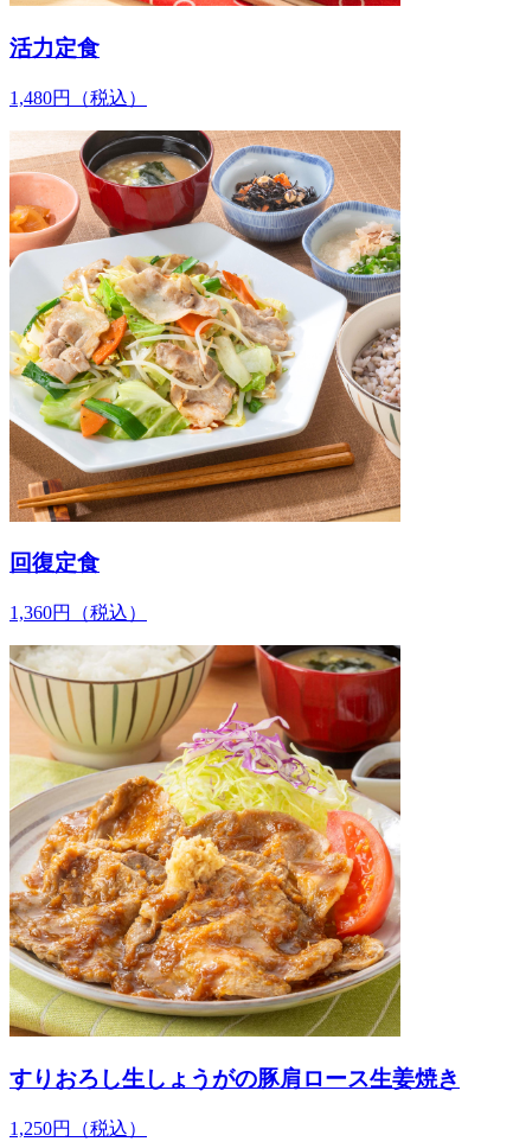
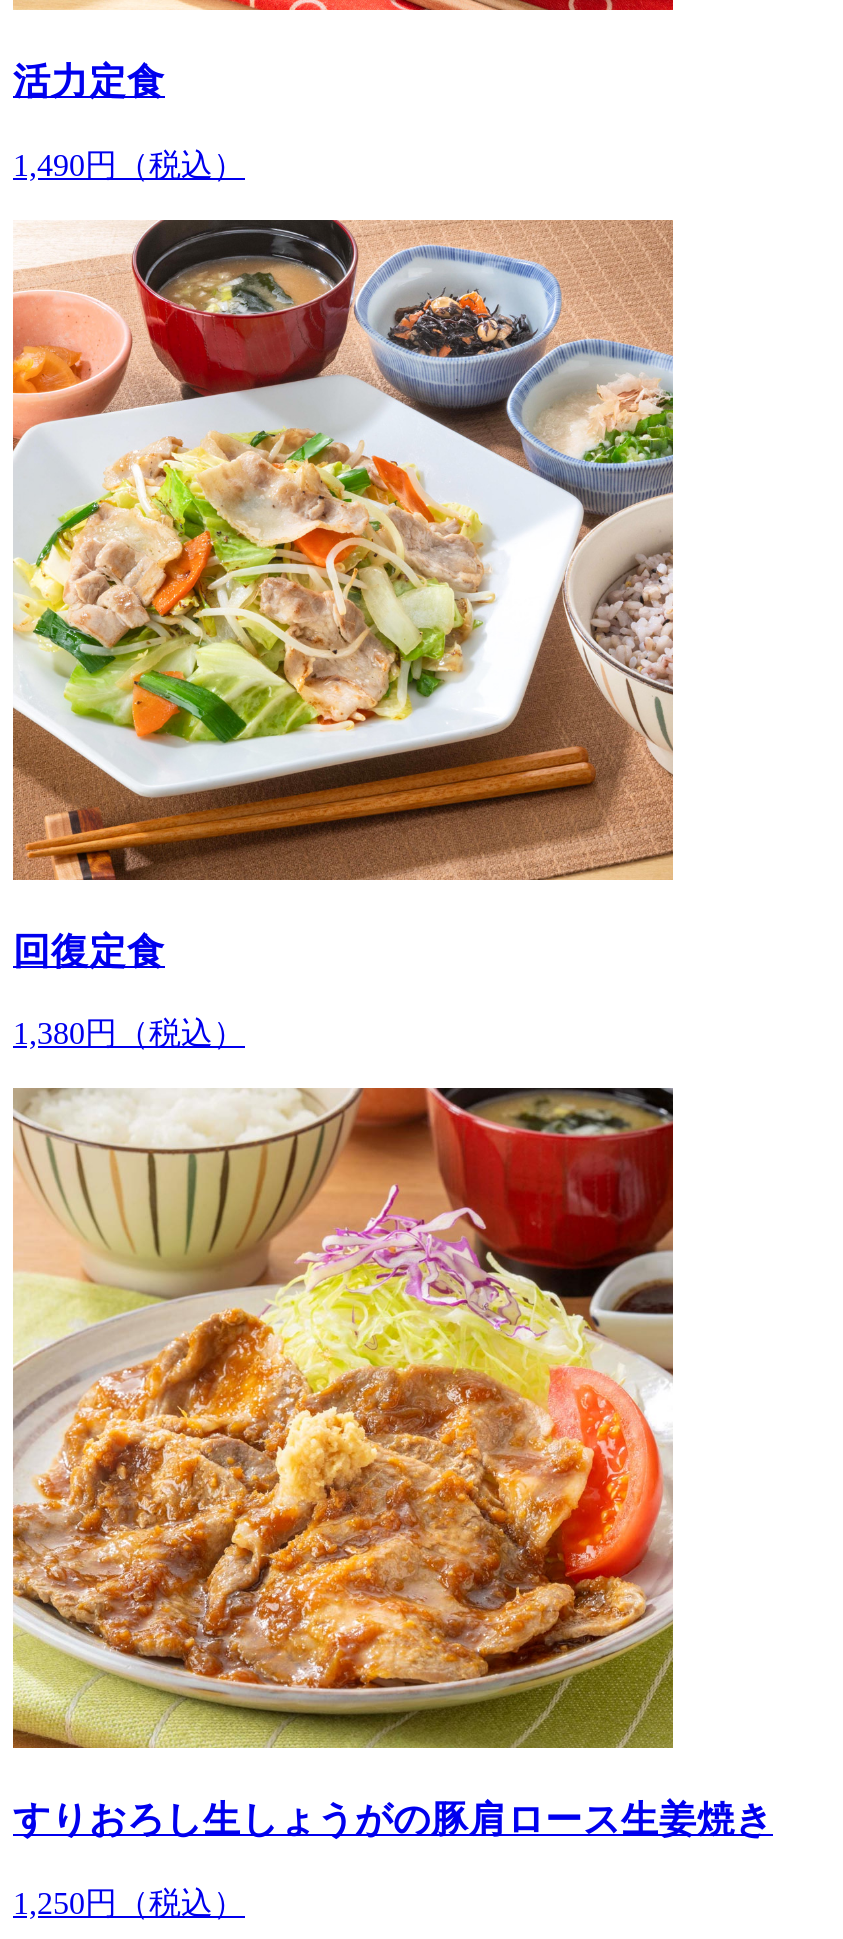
[9,87,147,108] 1,480円（税込） -> [13,147,245,181] 1,490円（税込）
[9,603,147,623] 1,360円（税込） -> [13,1016,245,1050] 1,380円（税込）

